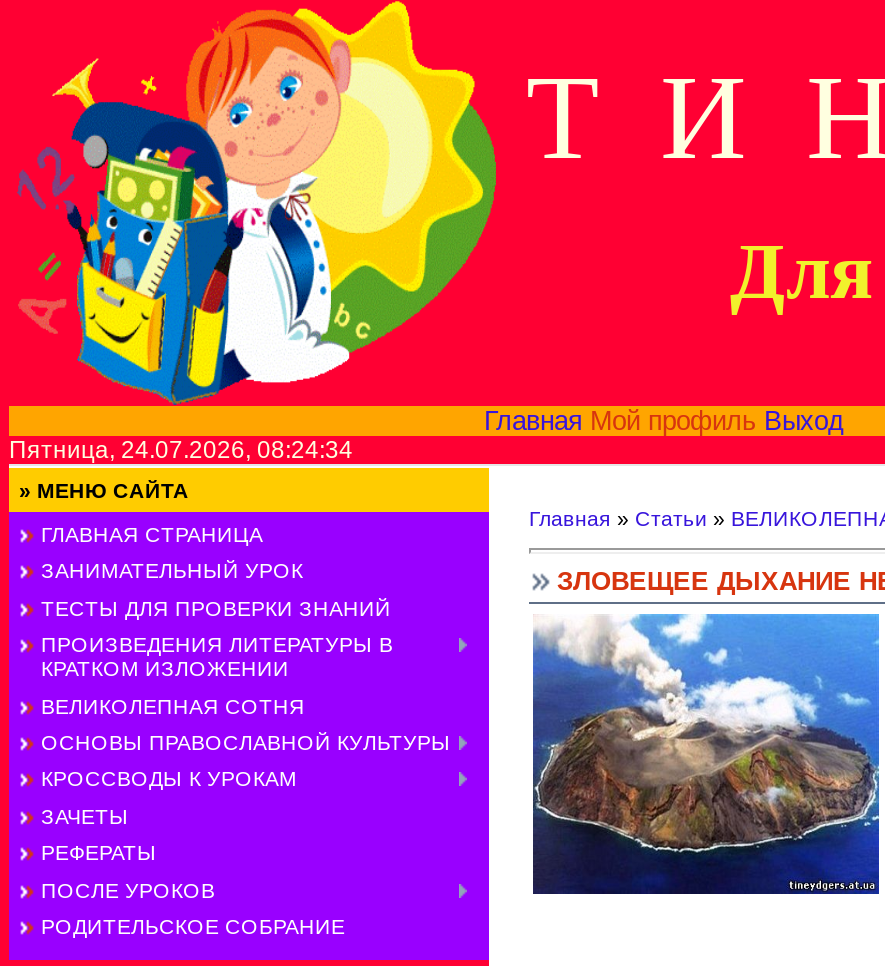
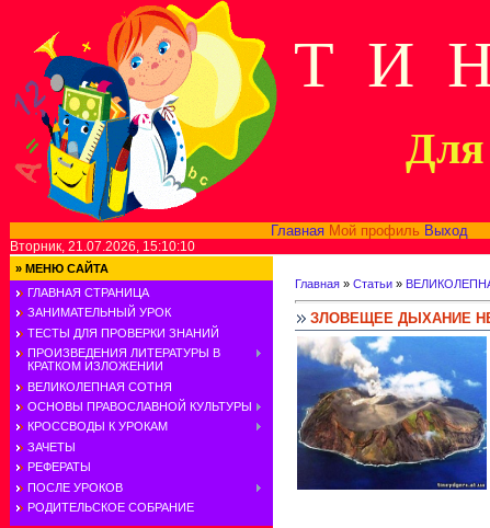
[9,436,353,464] Пятница, 24.07.2026, 08:24:34 -> [10,239,195,254] Вторник, 21.07.2026, 15:10:10

